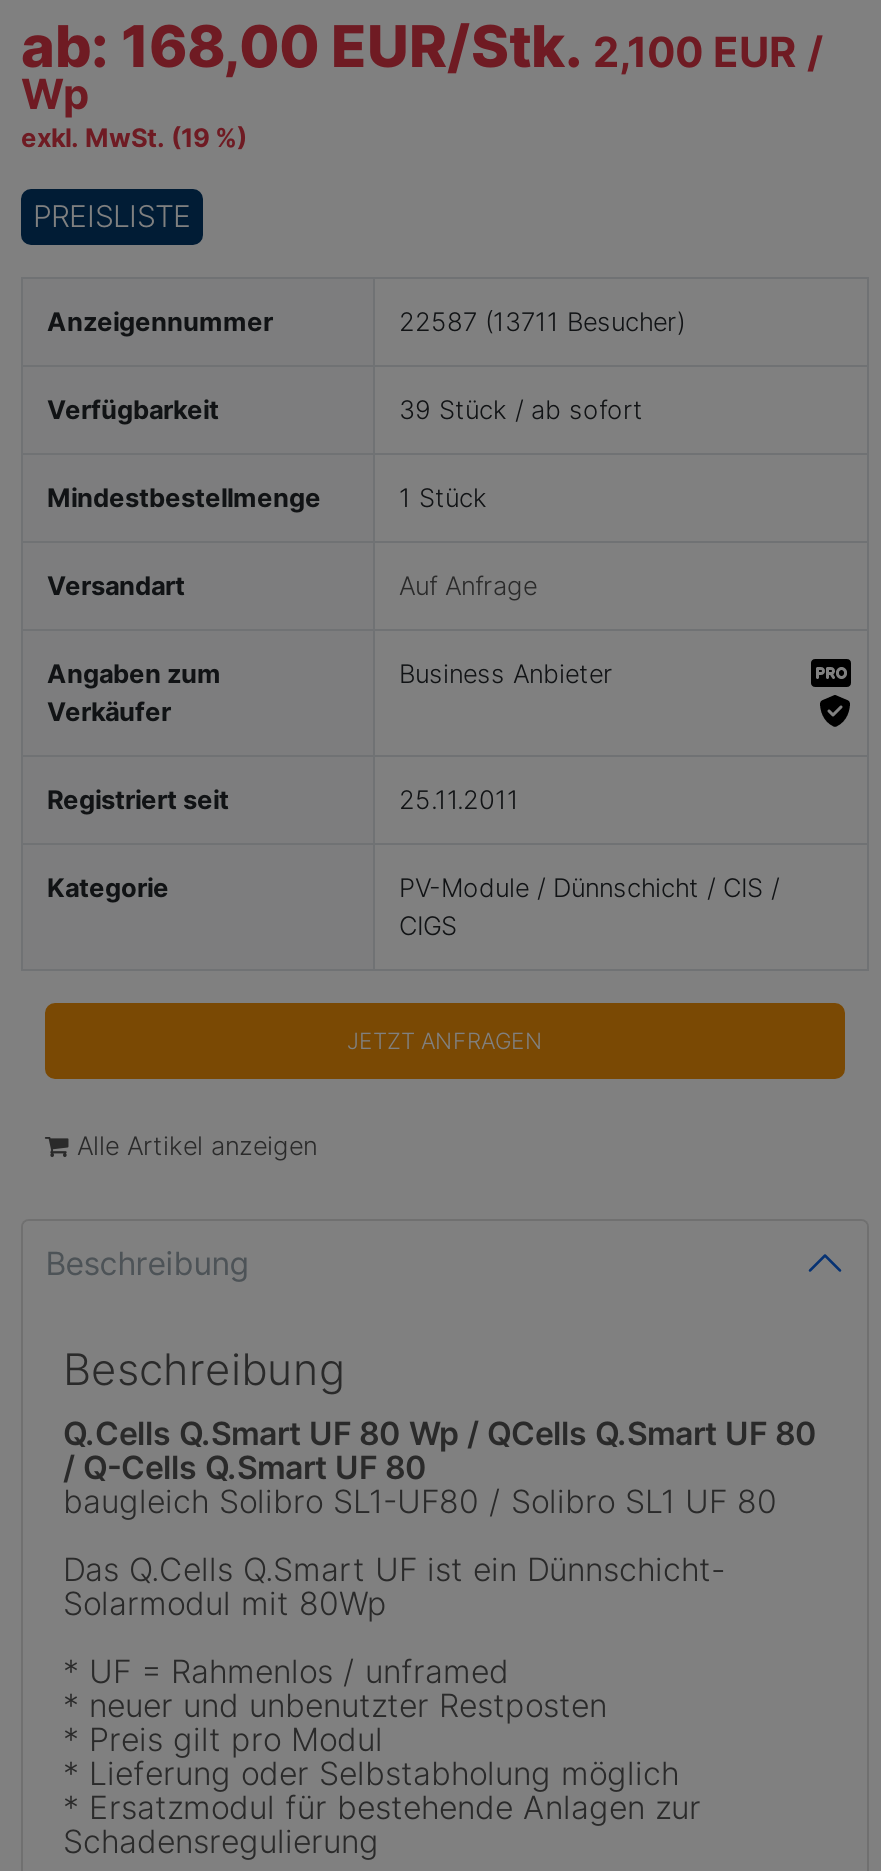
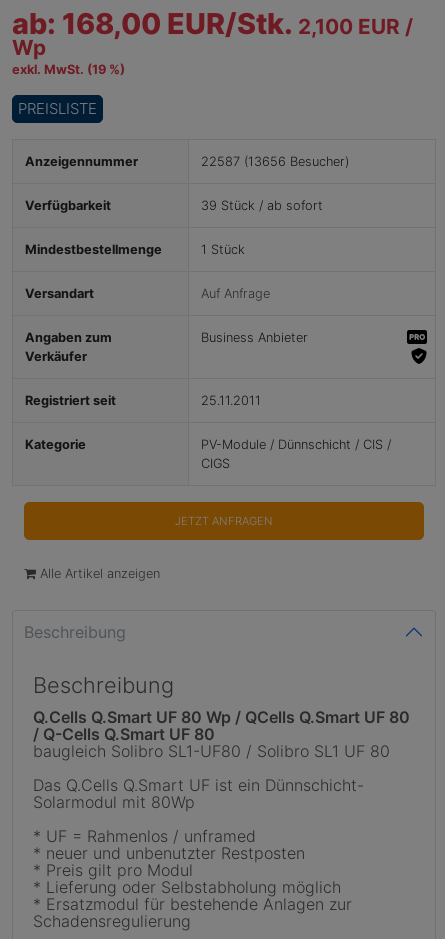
[399,307,685,337] 22587 (13711 Besucher) -> [201,154,349,169] 22587 (13656 Besucher)

